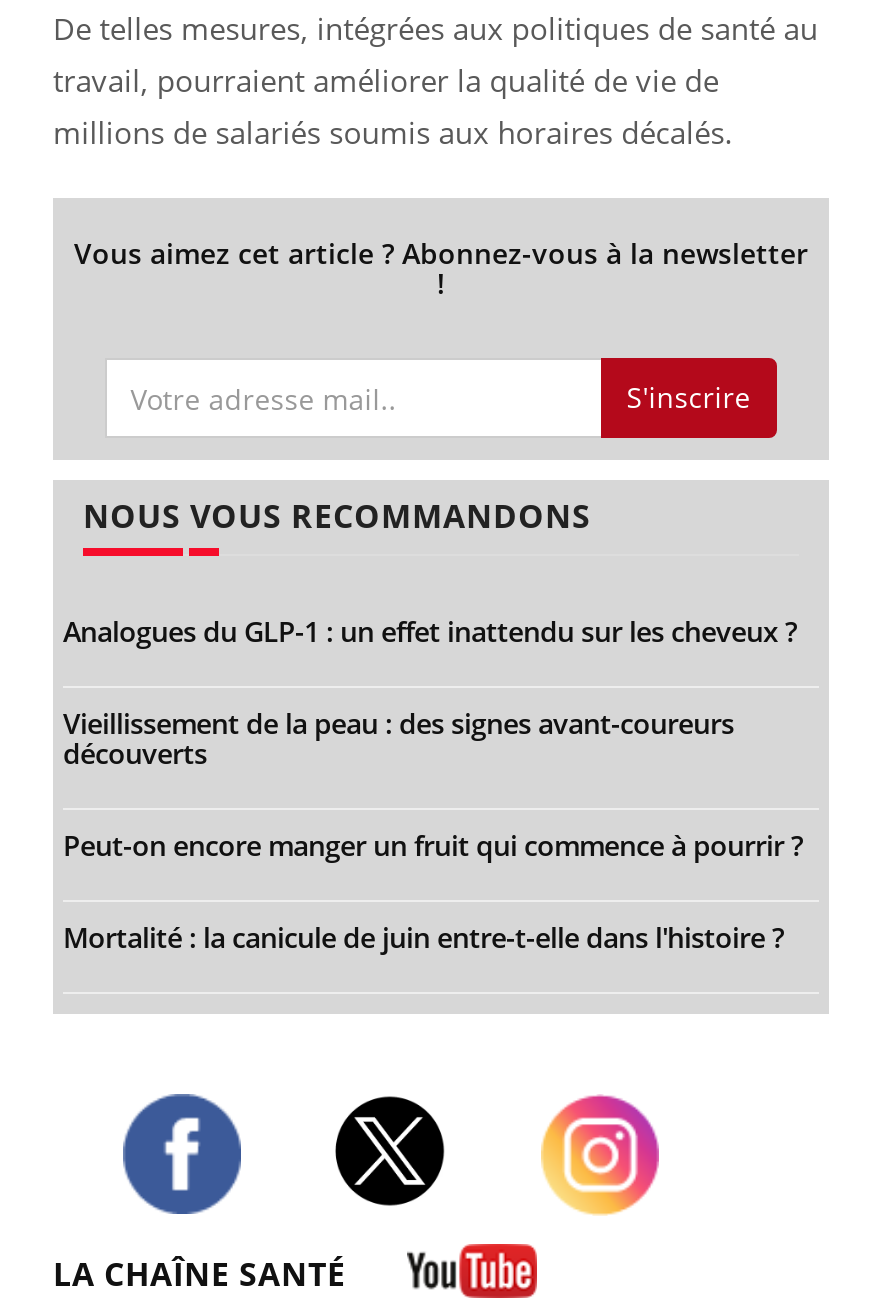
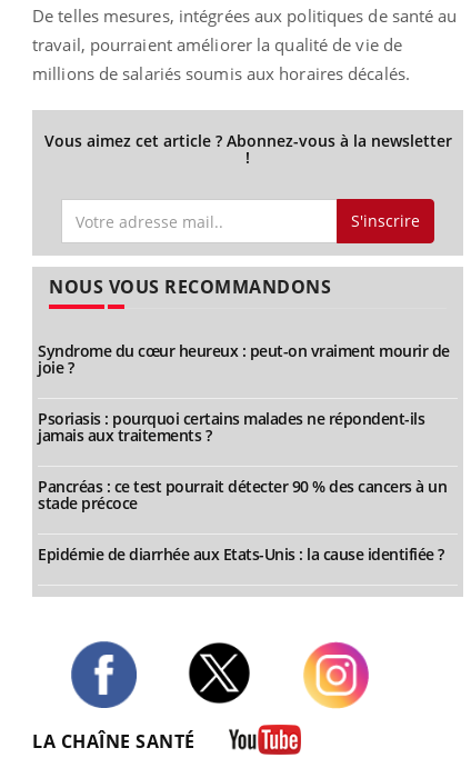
[63,612,796,650] Analogues du GLP-1 : un effet inattendu sur les cheveux ? -> [38,340,449,378] Syndrome du cœur heureux : peut-on vraiment mourir de | joie ?
[63,704,734,772] Vieillissement de la peau : des signes avant-coureurs | découverts -> [38,408,424,446] Psoriasis : pourquoi certains malades ne répondent-ils | jamais aux traitements ?
[63,826,802,864] Peut-on encore manger un fruit qui commence à pourrir ? -> [38,476,447,514] Pancréas : ce test pourrait détecter 90 % des cancers à un | stade précoce
[63,918,783,956] Mortalité : la canicule de juin entre-t-elle dans l'histoire ? -> [38,544,444,565] Epidémie de diarrhée aux Etats-Unis : la cause identifiée ?

